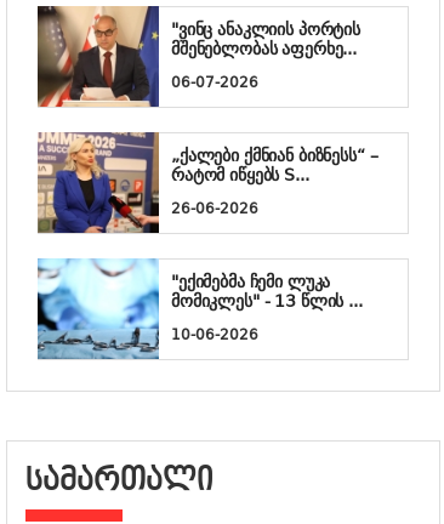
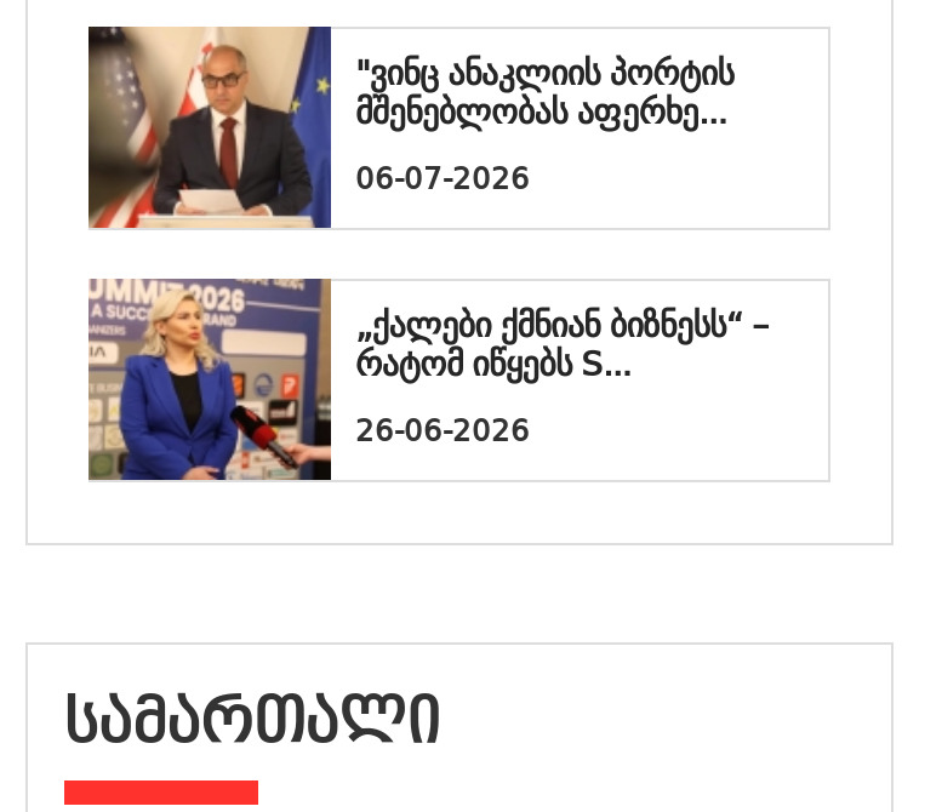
[36,258,362,360] [image] | "ექიმებმა ჩემი ლუკა | მომიკლეს" - 13 წლის ... | 10-06-2026 -> none

